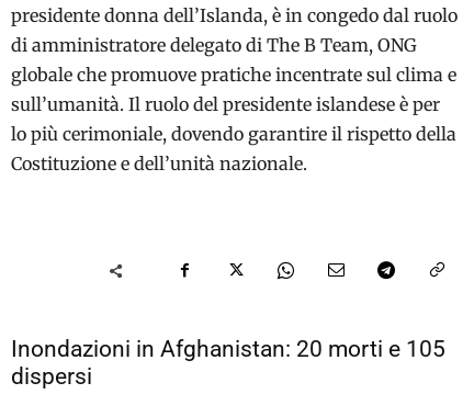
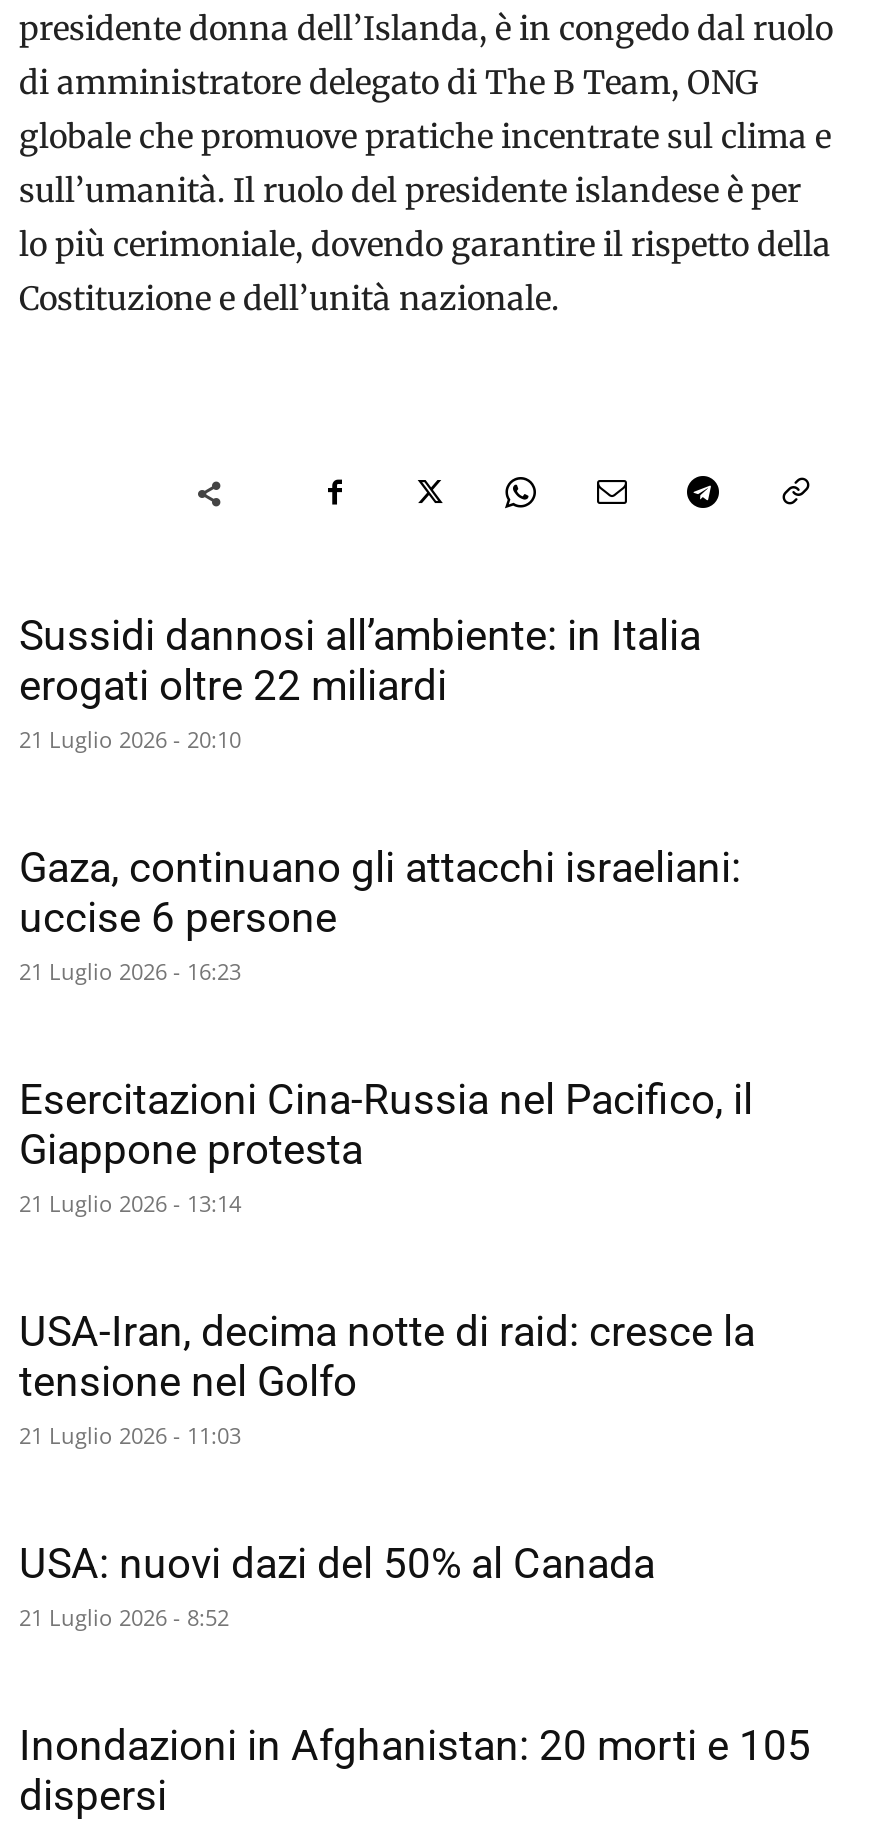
none -> [19,613,755,1633] Sussidi dannosi all’ambiente: in Italia | erogati oltre 22 miliardi | 21 Luglio 2026 - 20:10 | Gaza, continuano gli attacchi israeliani: | uccise 6 persone | 21 Luglio 2026 - 16:23 | Esercitazioni Cina-Russia nel Pacifico, il | Giappone protesta | 21 Luglio 2026 - 13:14 | USA-Iran, decima notte di raid: cresce la | tensione nel Golfo | 21 Luglio 2026 - 11:03 | USA: nuovi dazi del 50% al Canada | 21 Luglio 2026 - 8:52

